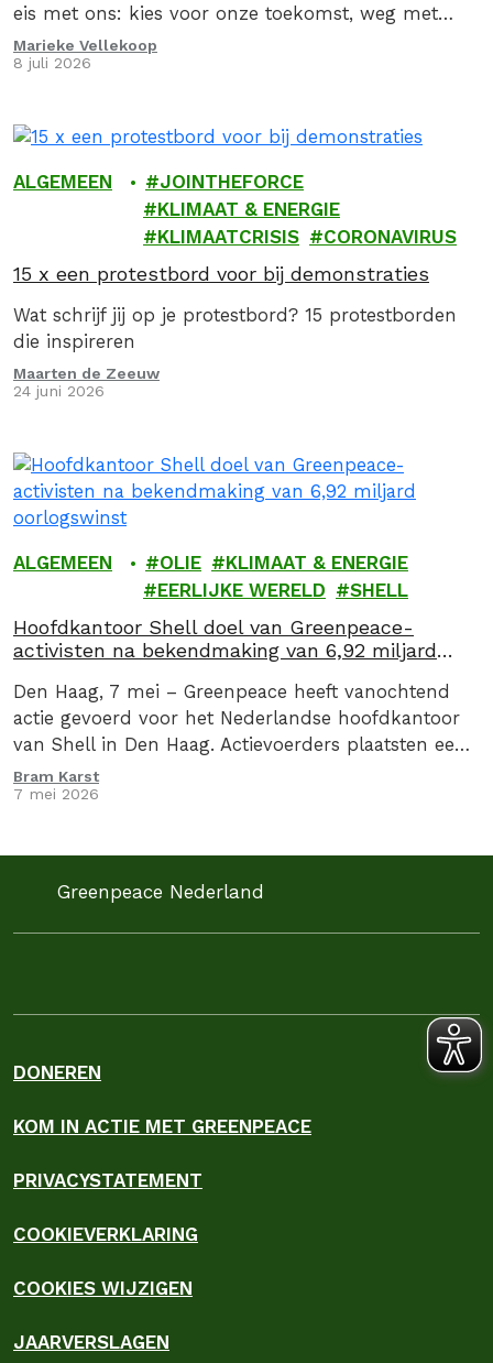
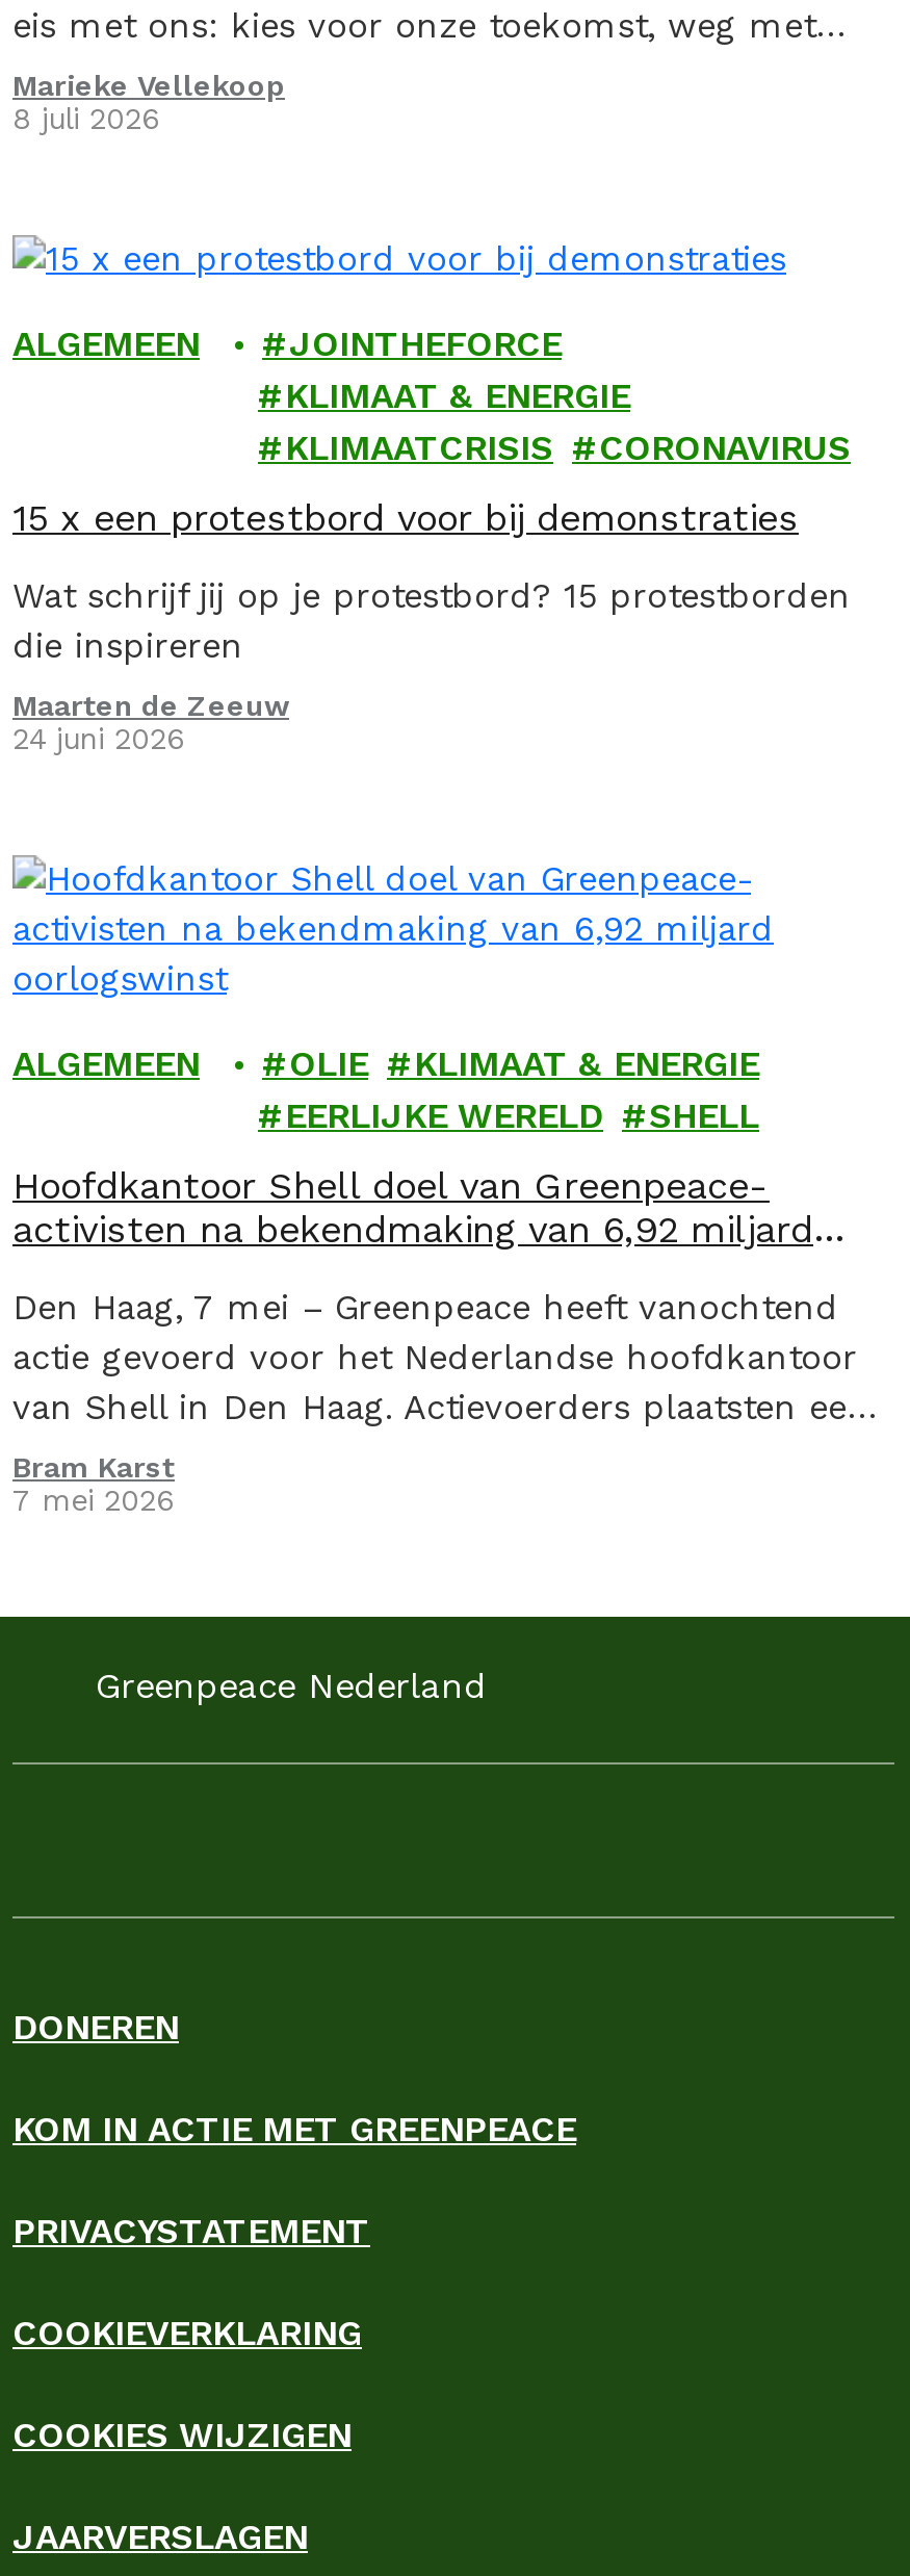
[426,1016,484,1076] [image] -> none

